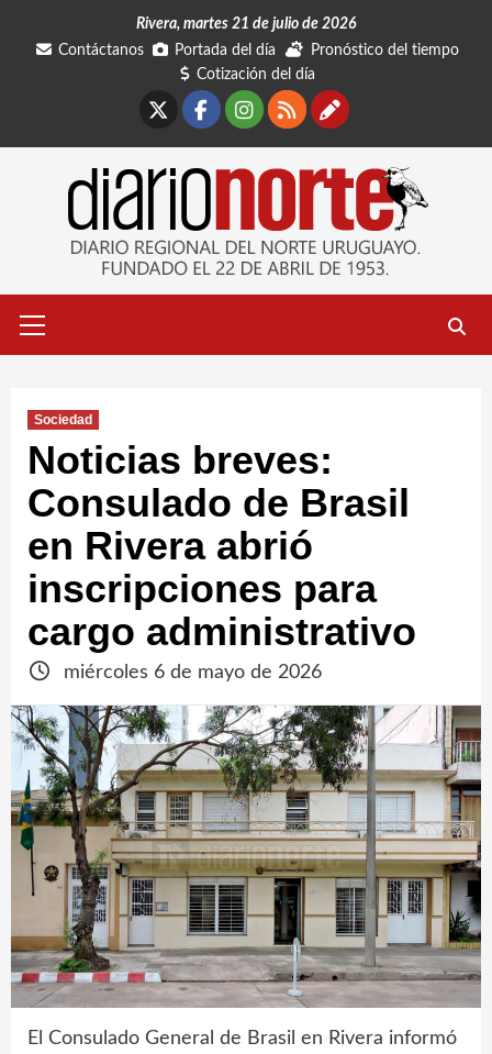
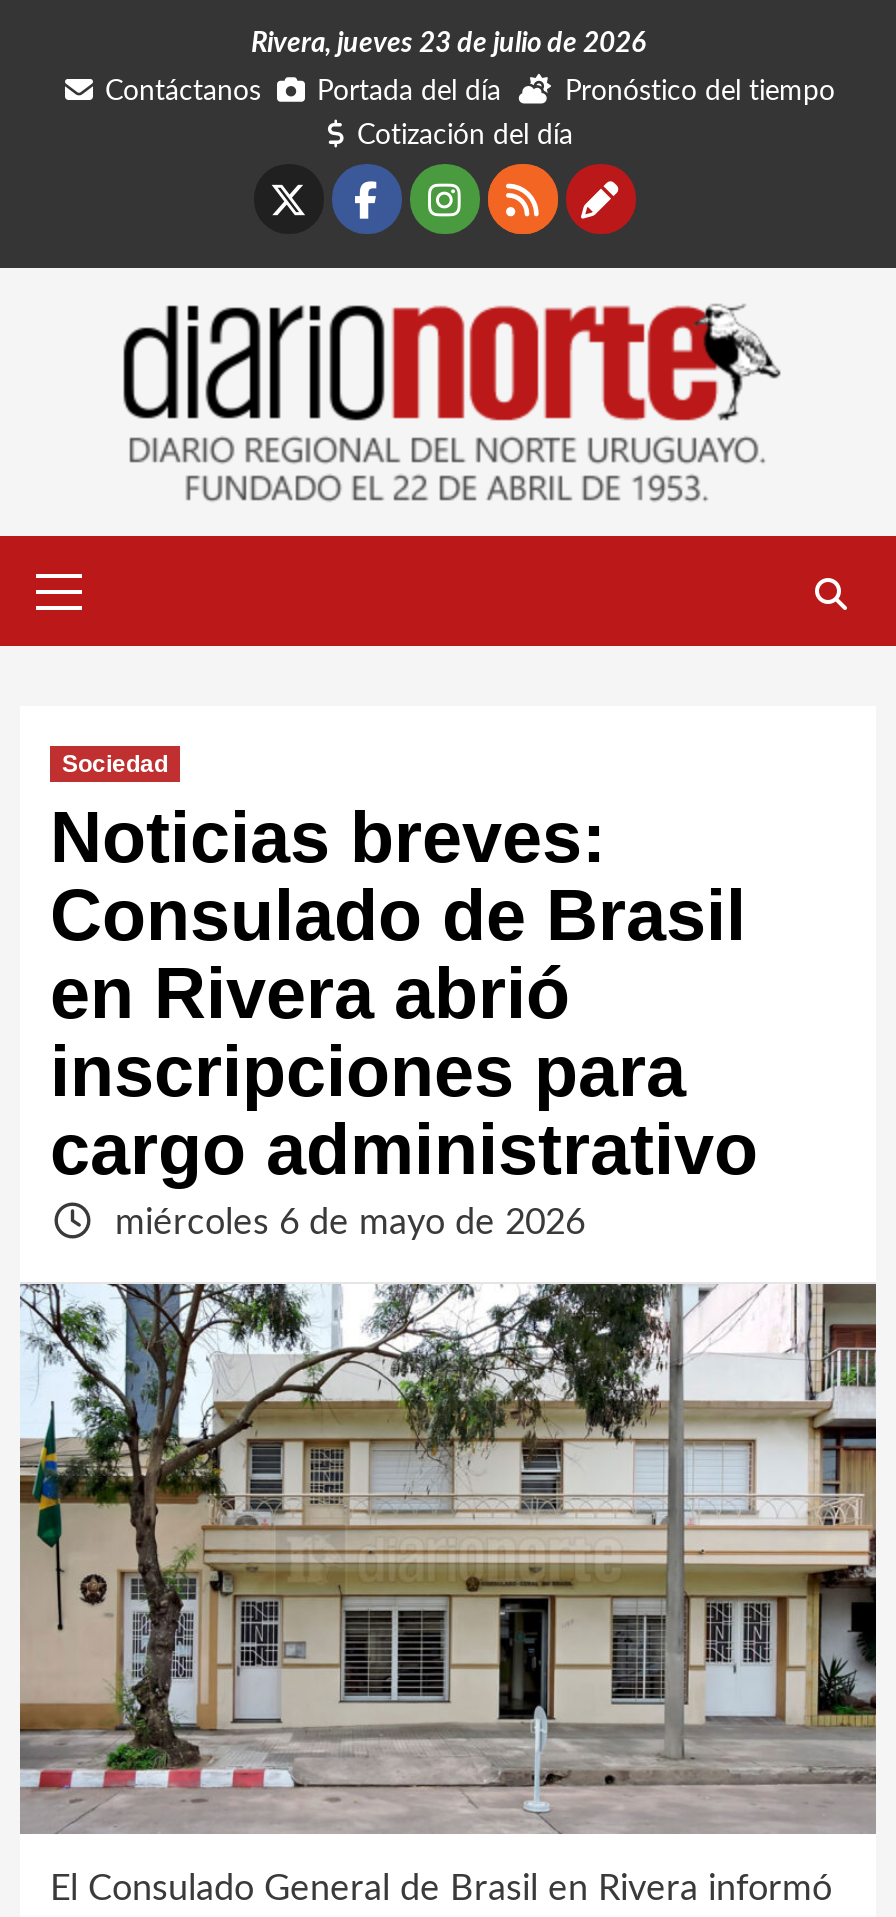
[136,16,356,32] Rivera, martes 21 de julio de 2026 -> [251,30,645,58] Rivera, jueves 23 de julio de 2026

